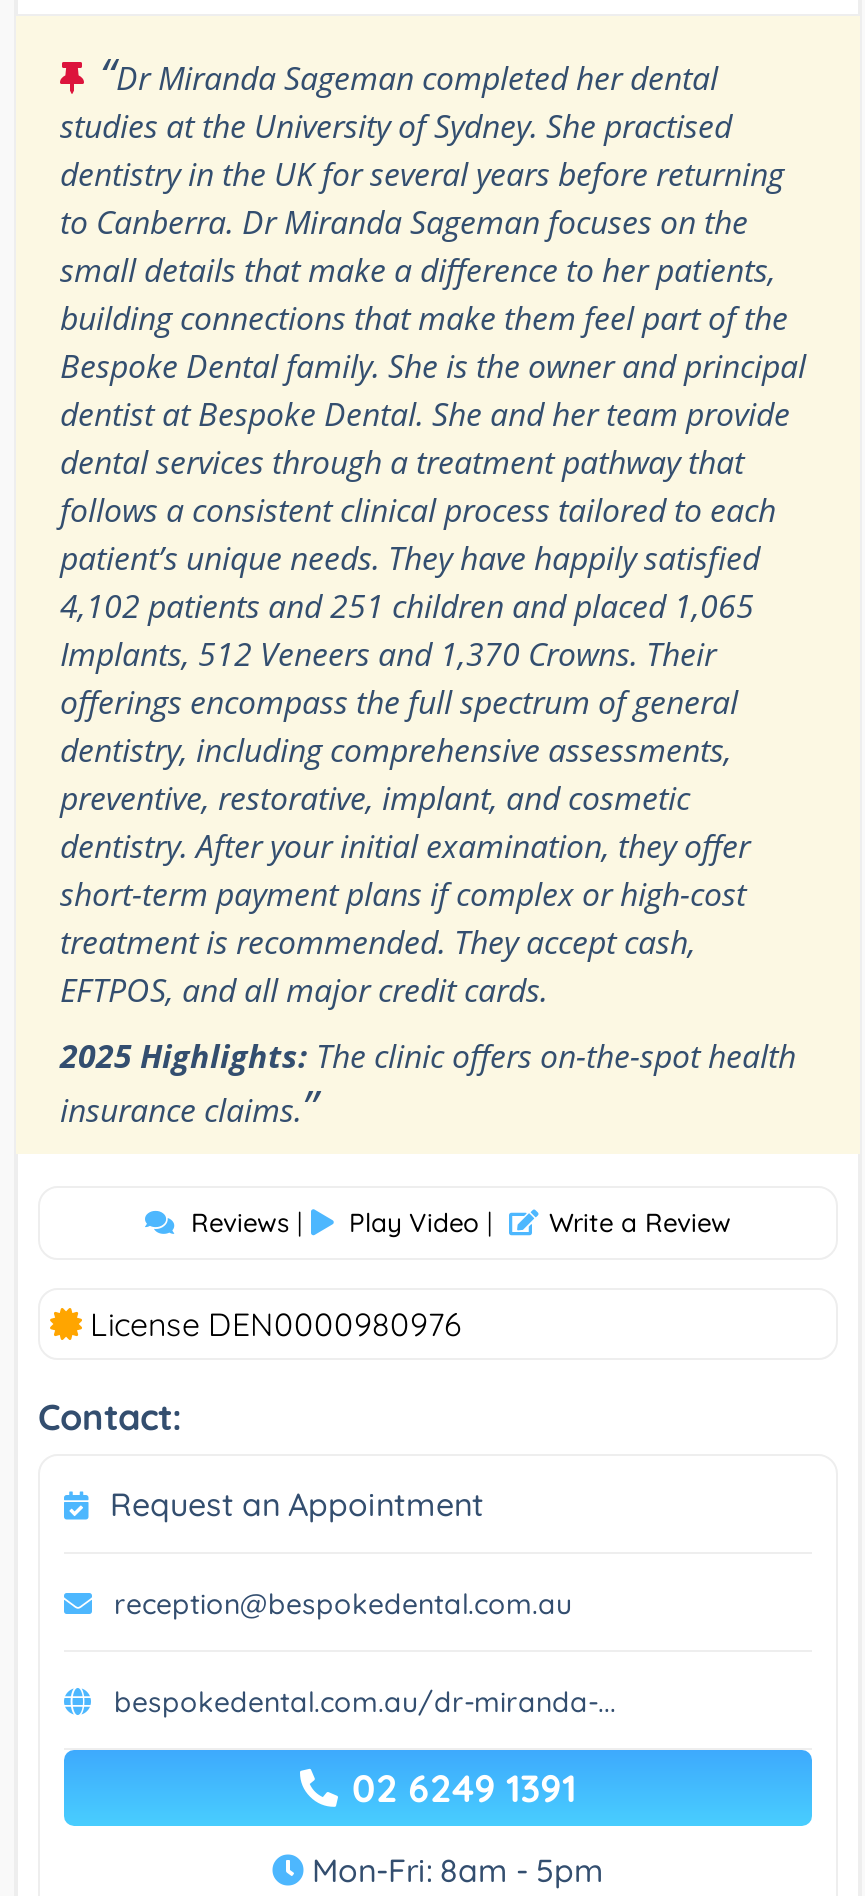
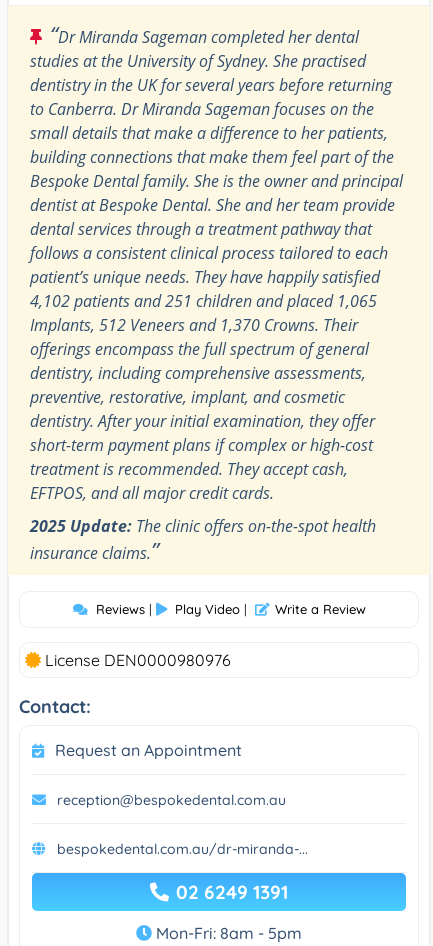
[60,1035,796,1079] 2025 Highlights: The clinic offers on-the-spot health -> [30,515,376,537] 2025 Update: The clinic offers on-the-spot health

